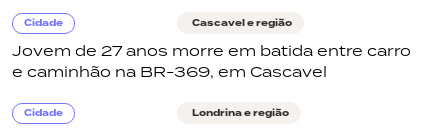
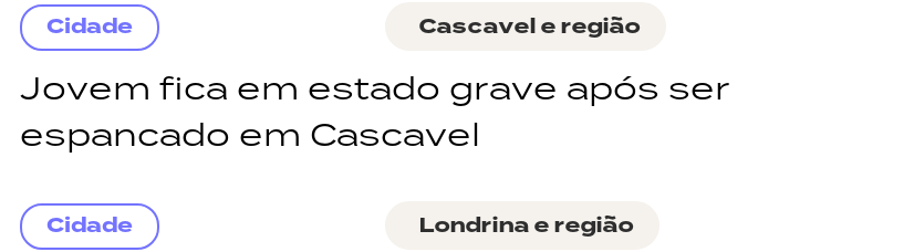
[12,41,411,81] Jovem de 27 anos morre em batida entre carro | e caminhão na BR-369, em Cascavel -> [20,66,730,155] Jovem fica em estado grave após ser | espancado em Cascavel

